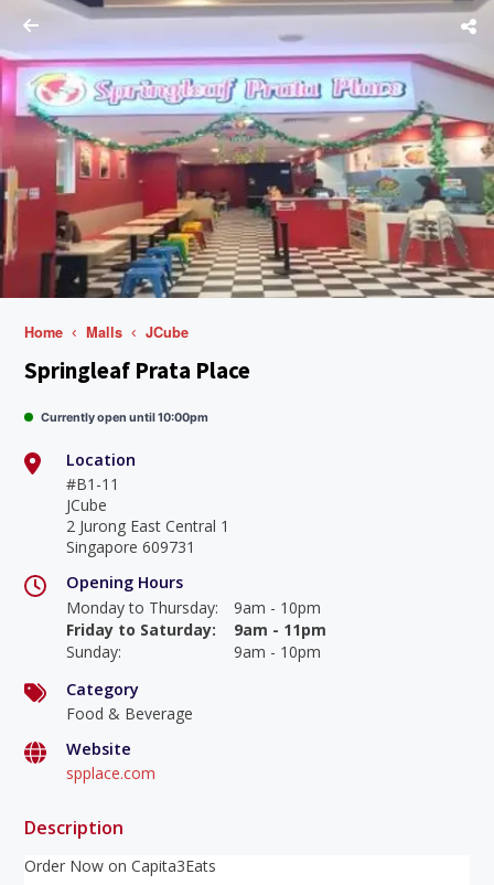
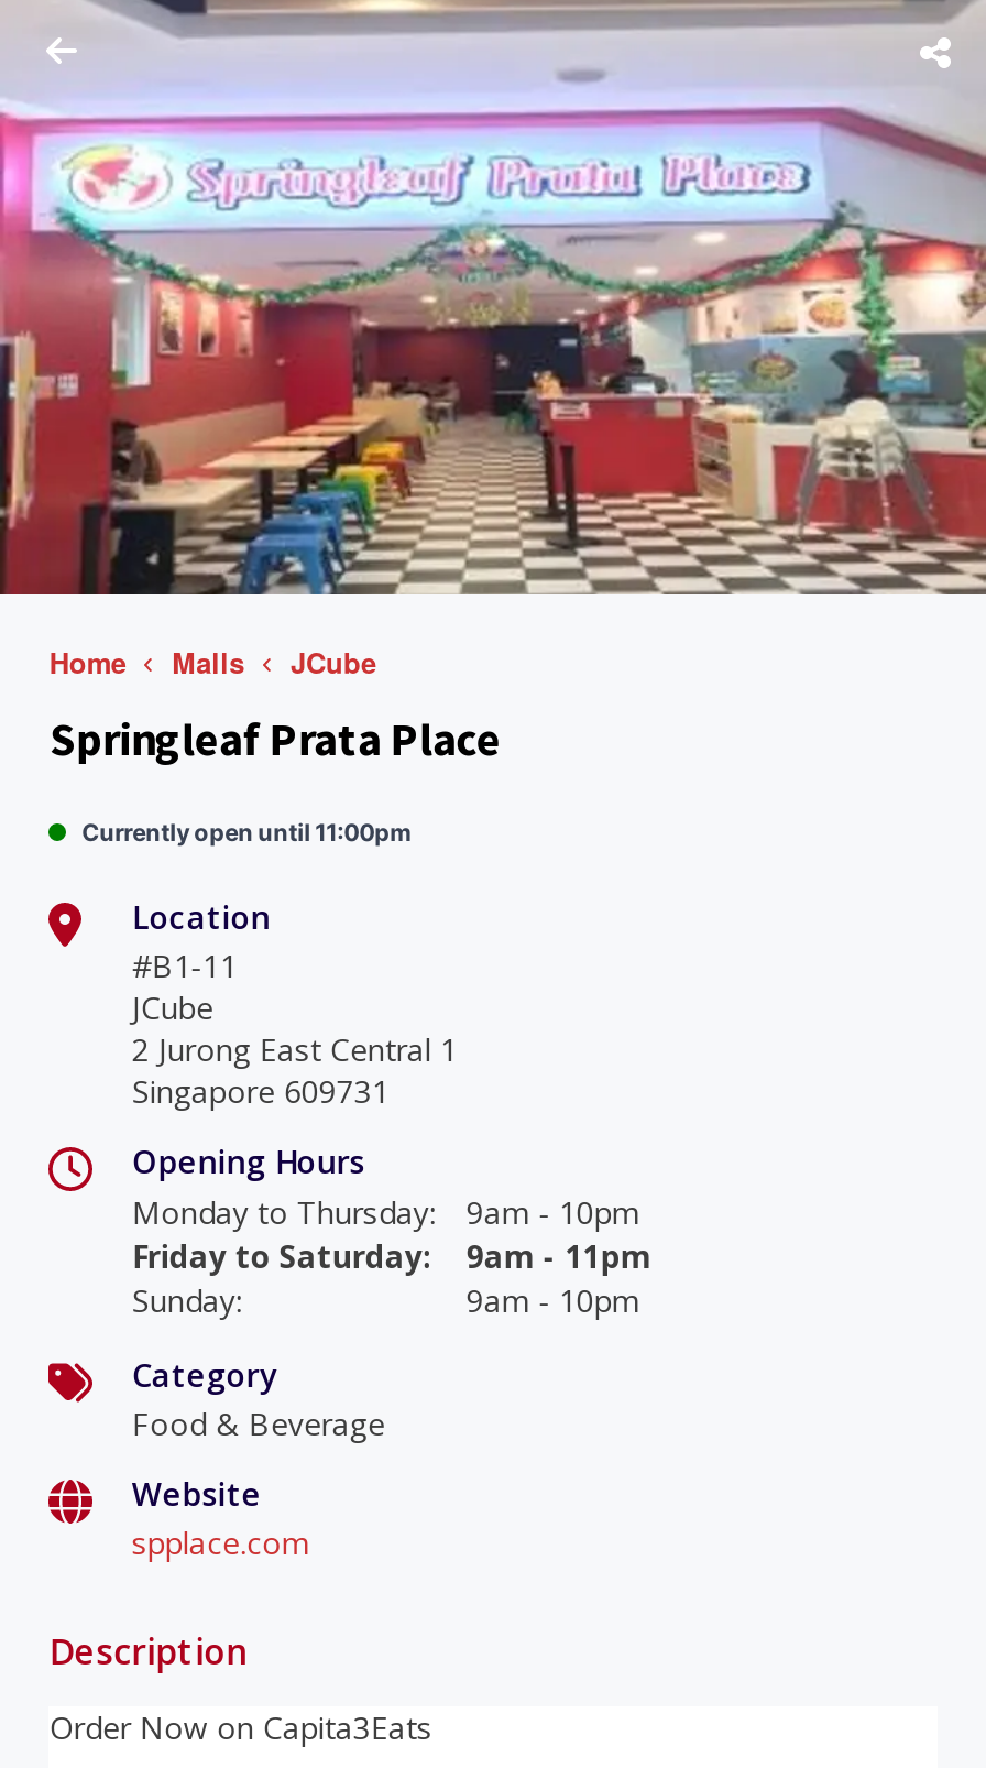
[41,410,209,424] Currently open until 10:00pm -> [82,818,412,847] Currently open until 11:00pm

